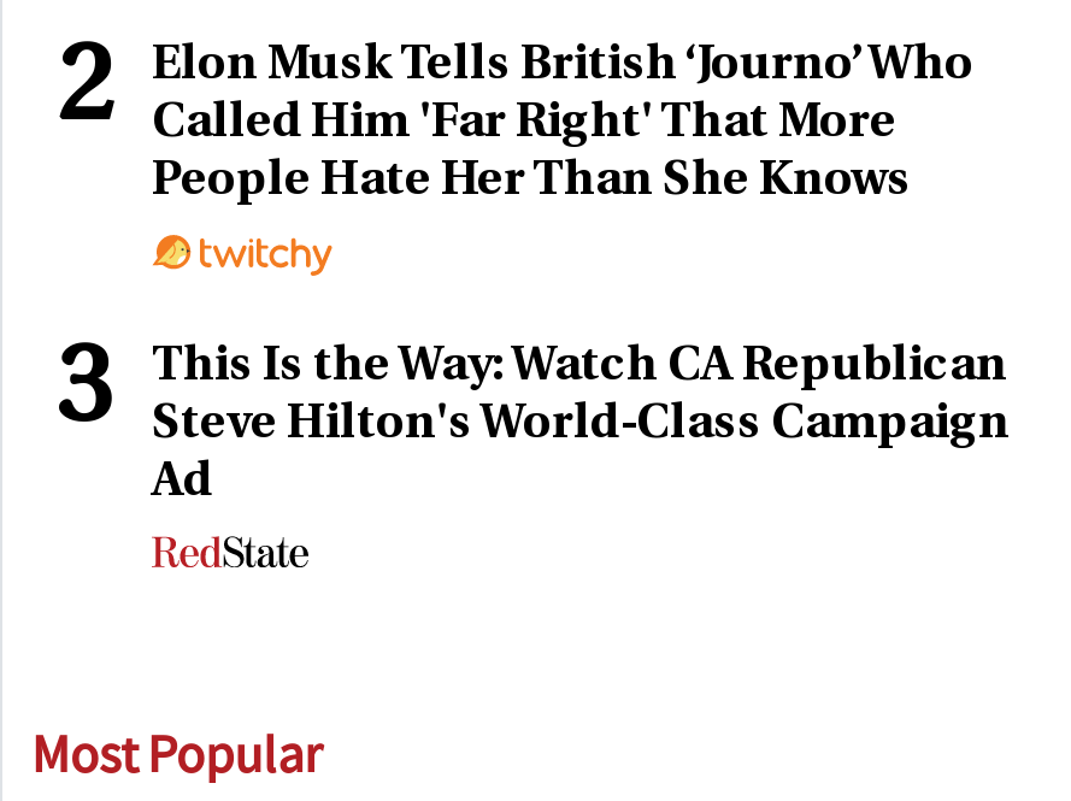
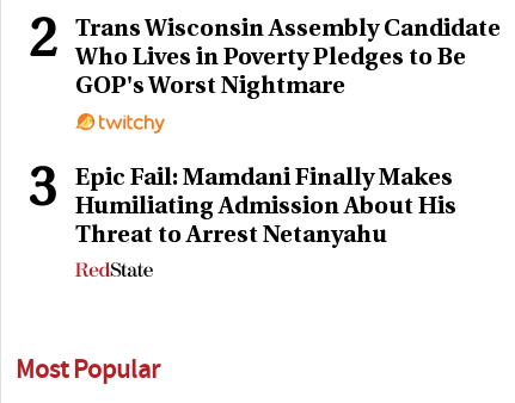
[152,42,973,206] Elon Musk Tells British ‘Journo’ Who | Called Him 'Far Right' That More | People Hate Her Than She Knows -> [75,17,501,98] Trans Wisconsin Assembly Candidate | Who Lives in Poverty Pledges to Be | GOP's Worst Nightmare
[152,344,1010,507] This Is the Way: Watch CA Republican | Steve Hilton's World-Class Campaign | Ad -> [75,166,456,248] Epic Fail: Mamdani Finally Makes | Humiliating Admission About His | Threat to Arrest Netanyahu

